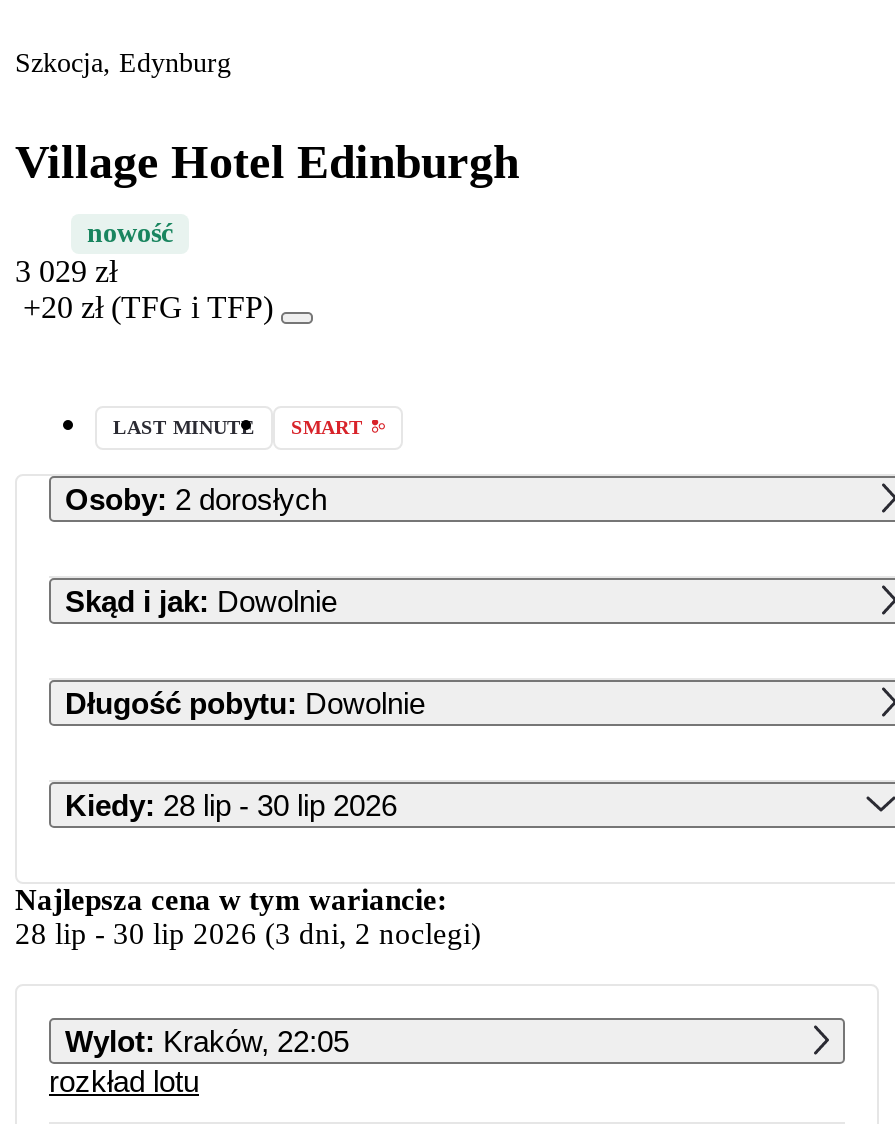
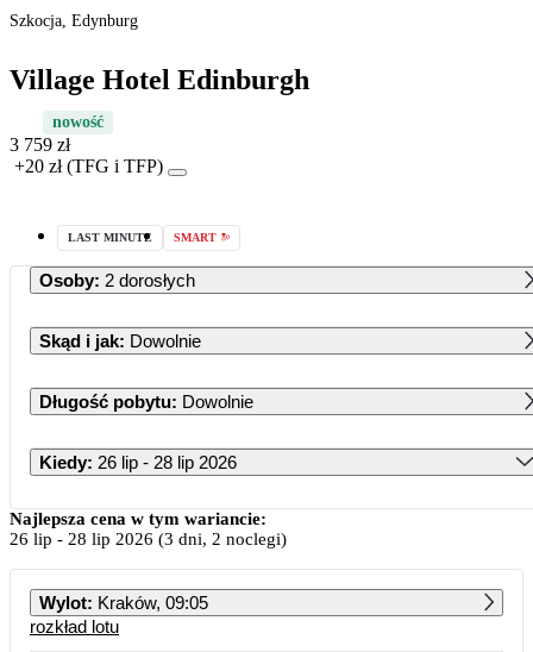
[15,253,117,287] 3 029 zł -> [10,134,70,154] 3 759 zł
[65,787,397,821] Kiedy: 28 lip - 30 lip 2026 -> [39,452,237,472] Kiedy: 26 lip - 28 lip 2026
[15,917,481,949] 28 lip- 30 lip 2026(3 dni, 2 noclegi) -> [10,529,287,548] 26 lip- 28 lip 2026(3 dni, 2 noclegi)
[65,1023,349,1057] Wylot: Kraków, 22:05 -> [39,592,208,612] Wylot: Kraków, 09:05

